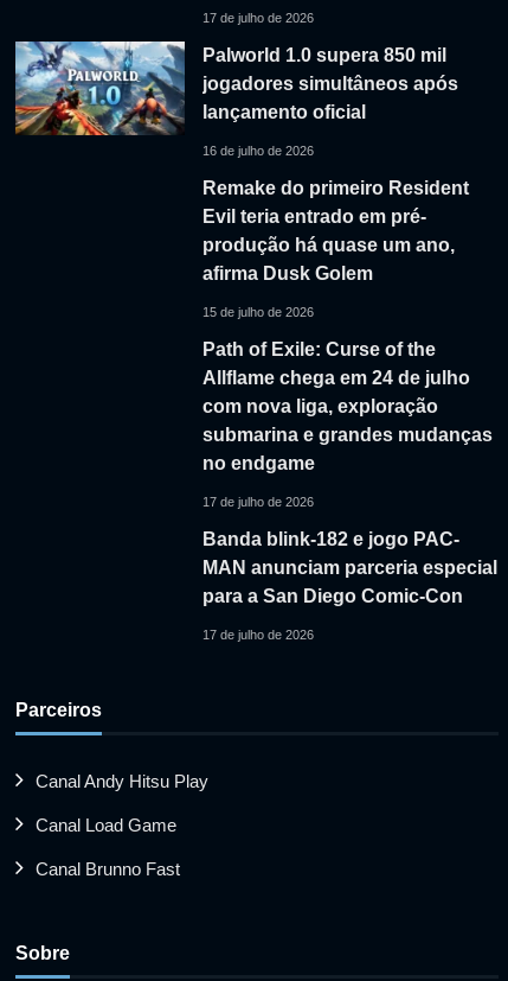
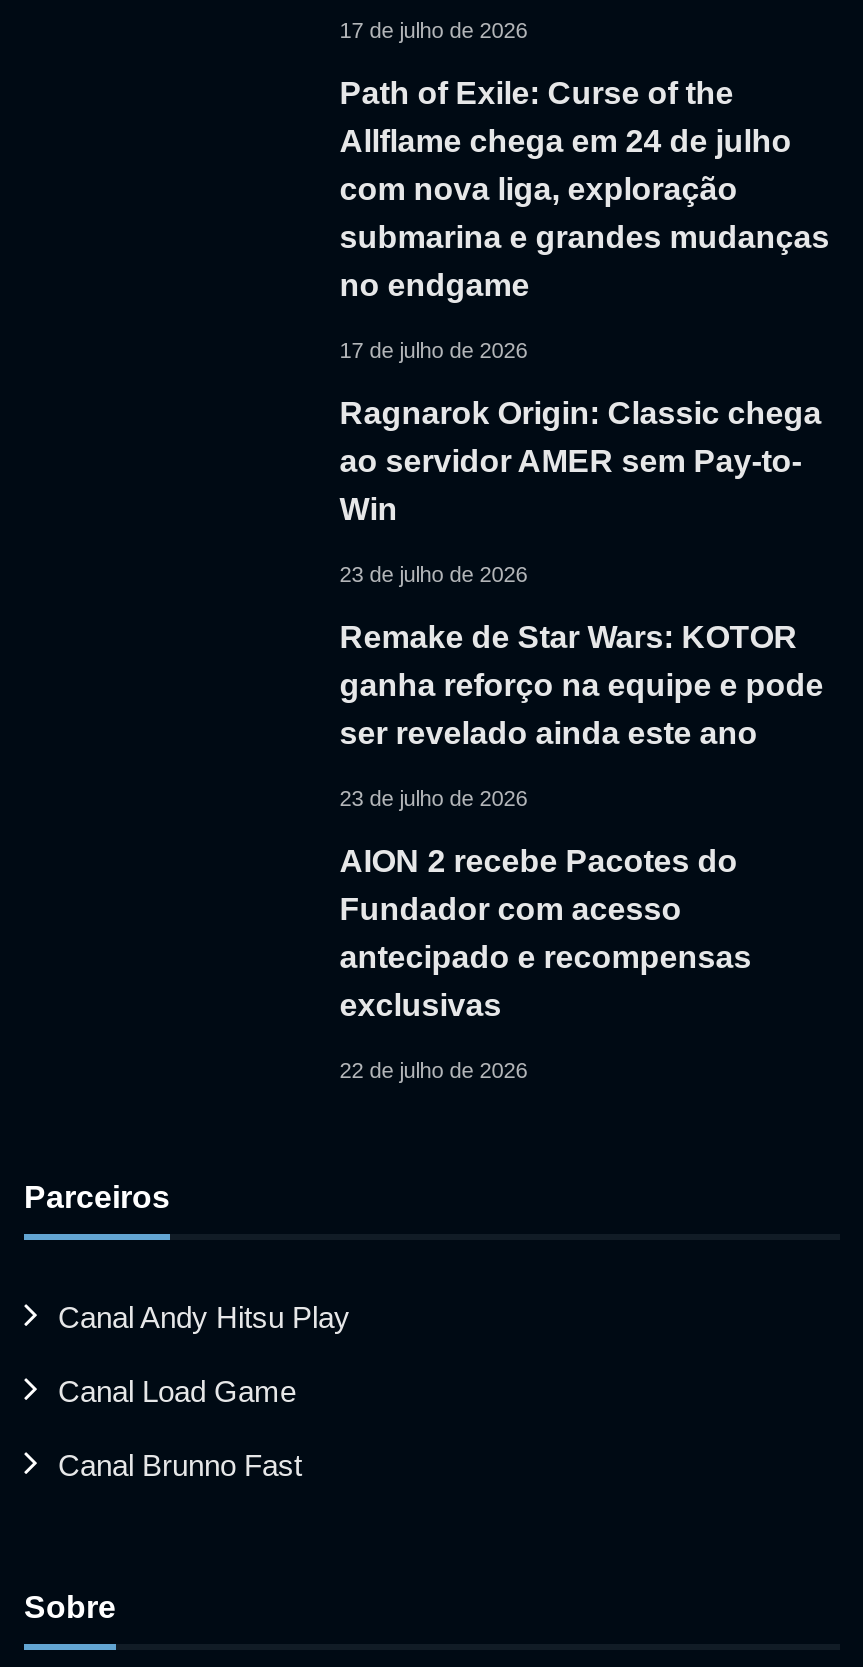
[14,40,469,319] [image] | Palworld 1.0 supera 850 mil | jogadores simultâneos após | lançamento oficial | 16 de julho de 2026 | Remake do primeiro Resident | Evil teria entrado em pré- | produção há quase um ano, | afirma Dusk Golem | 15 de julho de 2026 -> none
moved [202,339,492,509] -> [340,76,830,363]: Path of Exile: Curse of the | Allflame chega em 24 de julho | com nova liga, exploração | submarina e grandes mudanças | no endgame | 17 de julho de 2026
[202,529,497,642] Banda blink-182 e jogo PAC- | MAN anunciam parceria especial | para a San Diego Comic-Con | 17 de julho de 2026 -> [340,396,824,1083] Ragnarok Origin: Classic chega | ao servidor AMER sem Pay-to- | Win | 23 de julho de 2026 | Remake de Star Wars: KOTOR | ganha reforço na equipe e pode | ser revelado ainda este ano | 23 de julho de 2026 | AION 2 recebe Pacotes do | Fundador com acesso | antecipado e recompensas | exclusivas | 22 de julho de 2026

